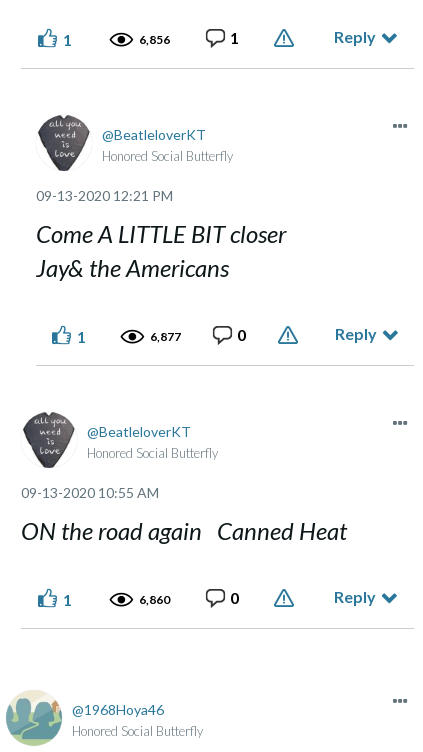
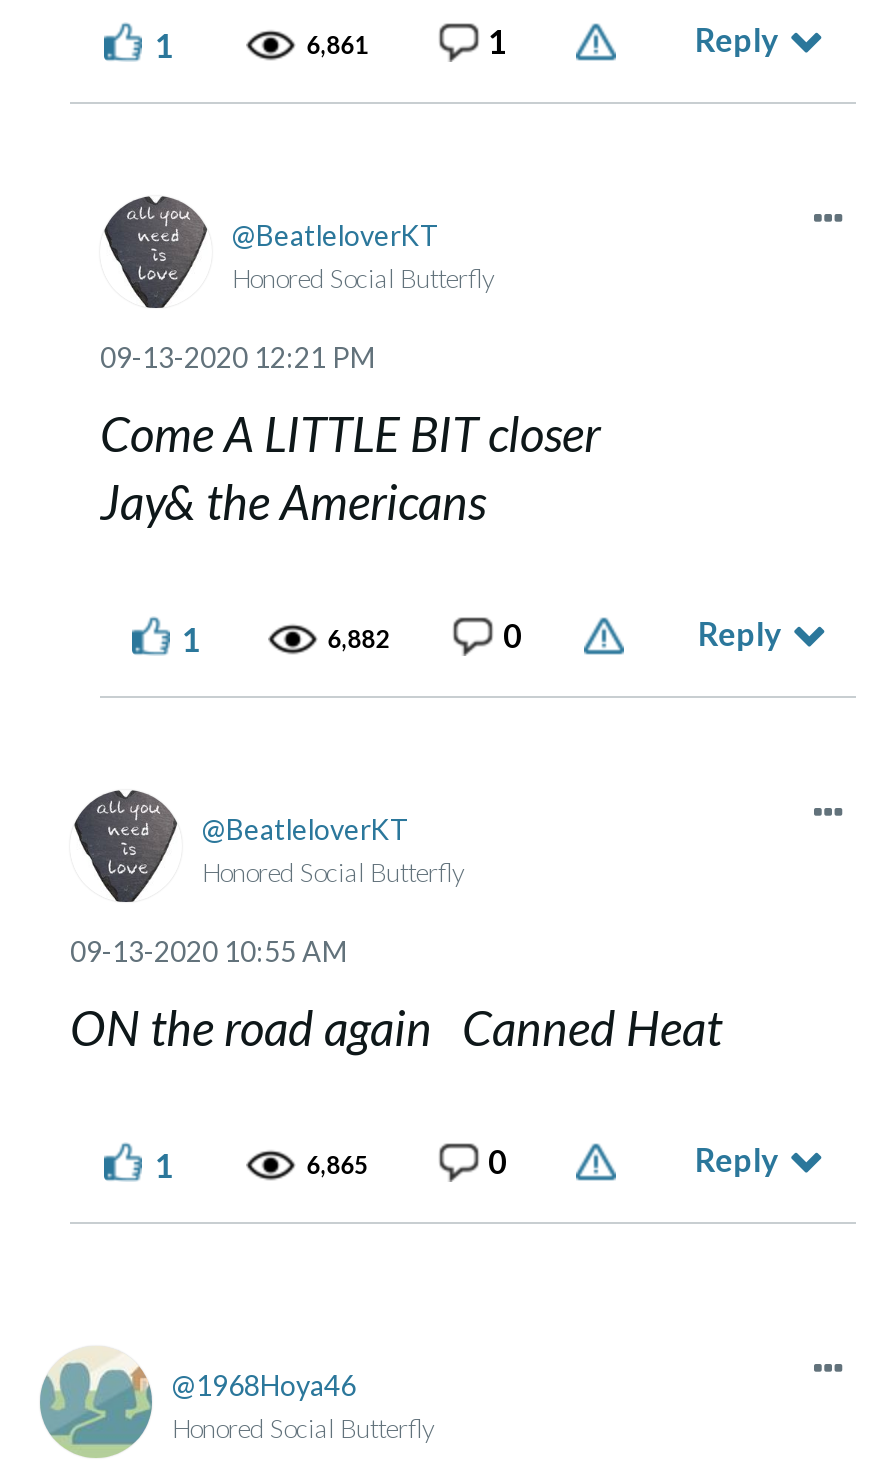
[139,32,170,47] 6,856 -> [306,29,368,59] 6,861
[150,329,181,344] 6,877 -> [327,623,389,653] 6,882
[139,592,170,607] 6,860 -> [306,1149,368,1179] 6,865

